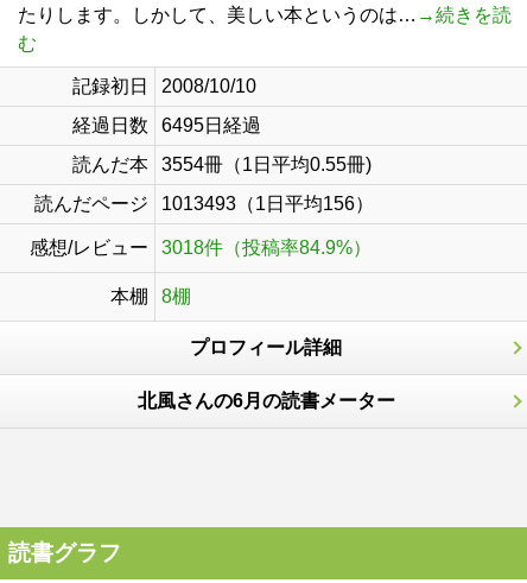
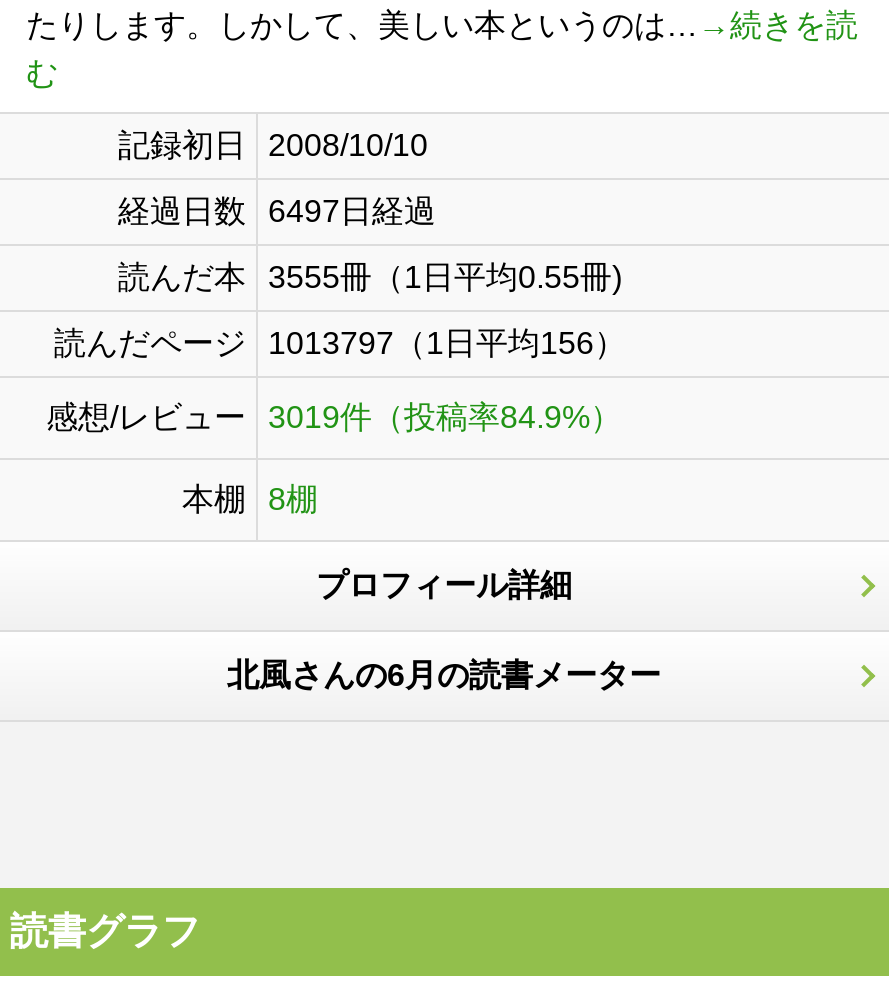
[72,115,261,135] 経過日数 6495日経過 -> [118,194,436,228] 経過日数 6497日経過
[72,154,372,175] 読んだ本 3554冊（1日平均0.55冊) -> [118,260,622,294] 読んだ本 3555冊（1日平均0.55冊)
[34,194,374,214] 読んだページ 1013493（1日平均156） -> [54,326,626,360] 読んだページ 1013797（1日平均156）
[30,237,372,258] 感想/レビュー 3018件（投稿率84.9%） -> [46,400,622,434] 感想/レビュー 3019件（投稿率84.9%）

